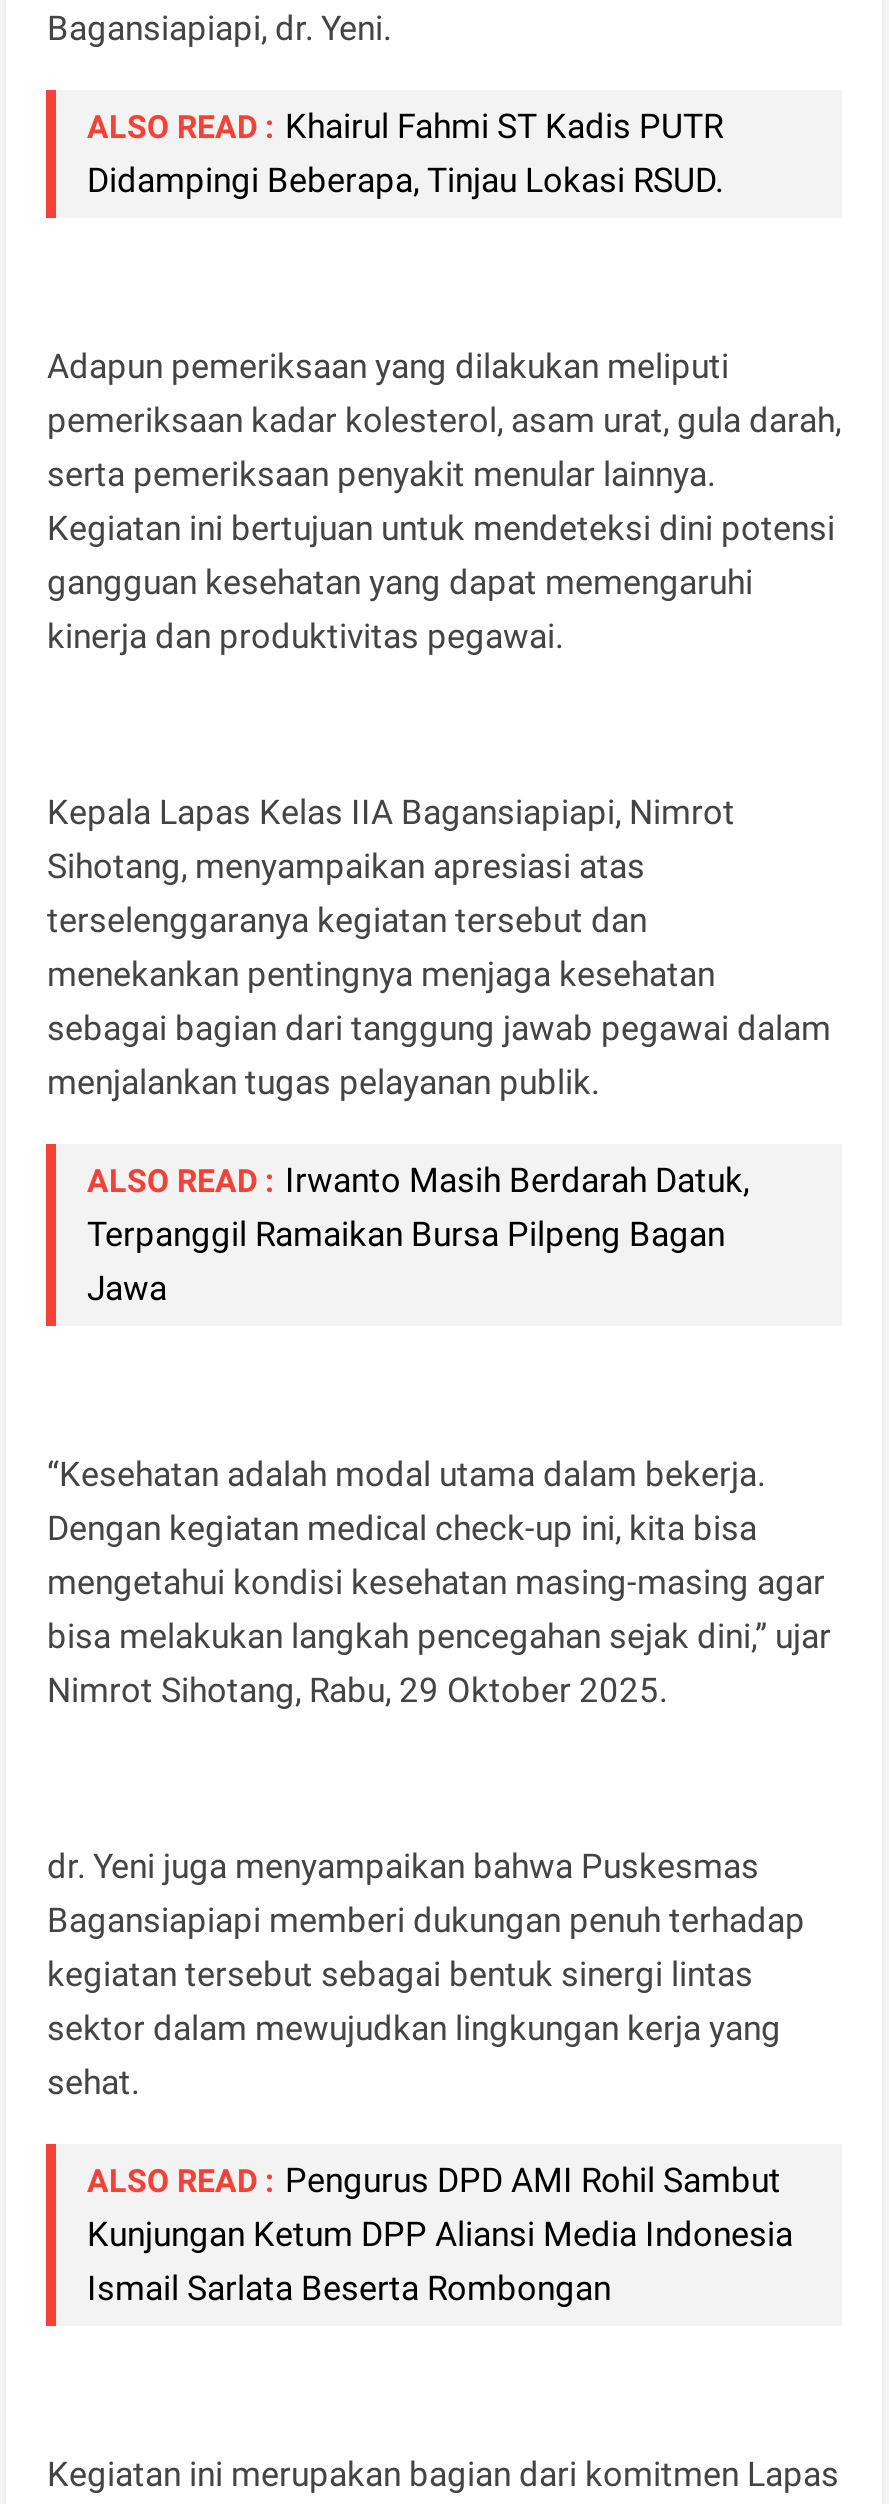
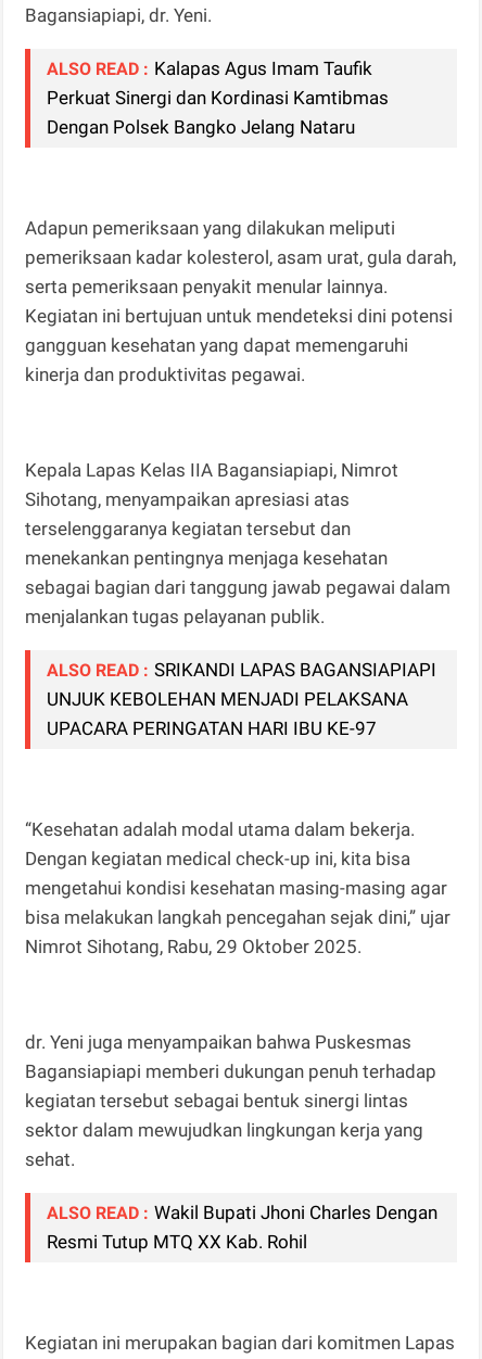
[87,106,723,200] ALSO READ : Khairul Fahmi ST Kadis PUTR | Didampingi Beberapa, Tinjau Lokasi RSUD. -> [47,58,389,138] ALSO READ : Kalapas Agus Imam Taufik | Perkuat Sinergi dan Kordinasi Kamtibmas | Dengan Polsek Bangko Jelang Nataru
moved [47,346,841,1102] -> [26,217,456,628]: Adapun pemeriksaan yang dilakukan meliputi | pemeriksaan kadar kolesterol, asam urat, gula darah, | serta pemeriksaan penyakit menular lainnya. | ... | sebagai bagian dari tanggung jawab pegawai dalam | menjalankan tugas pelayanan publik.
[87,1160,749,1308] ALSO READ : Irwanto Masih Berdarah Datuk, | Terpanggil Ramaikan Bursa Pilpeng Bagan | Jawa -> [47,659,437,739] ALSO READ : SRIKANDI LAPAS BAGANSIAPIAPI | UNJUK KEBOLEHAN MENJADI PELAKSANA | UPACARA PERINGATAN HARI IBU KE-97
moved [47,1454,831,2102] -> [26,819,451,1170]: “Kesehatan adalah modal utama dalam bekerja. | Dengan kegiatan medical check-up ini, kita bisa | mengetahui kondisi kesehatan masing-masing agar | ... | sektor dalam mewujudkan lingkungan kerja yang | sehat.
[87,2160,793,2308] ALSO READ : Pengurus DPD AMI Rohil Sambut | Kunjungan Ketum DPP Aliansi Media Indonesia | Ismail Sarlata Beserta Rombongan -> [47,1202,438,1253] ALSO READ : Wakil Bupati Jhoni Charles Dengan | Resmi Tutup MTQ XX Kab. Rohil

